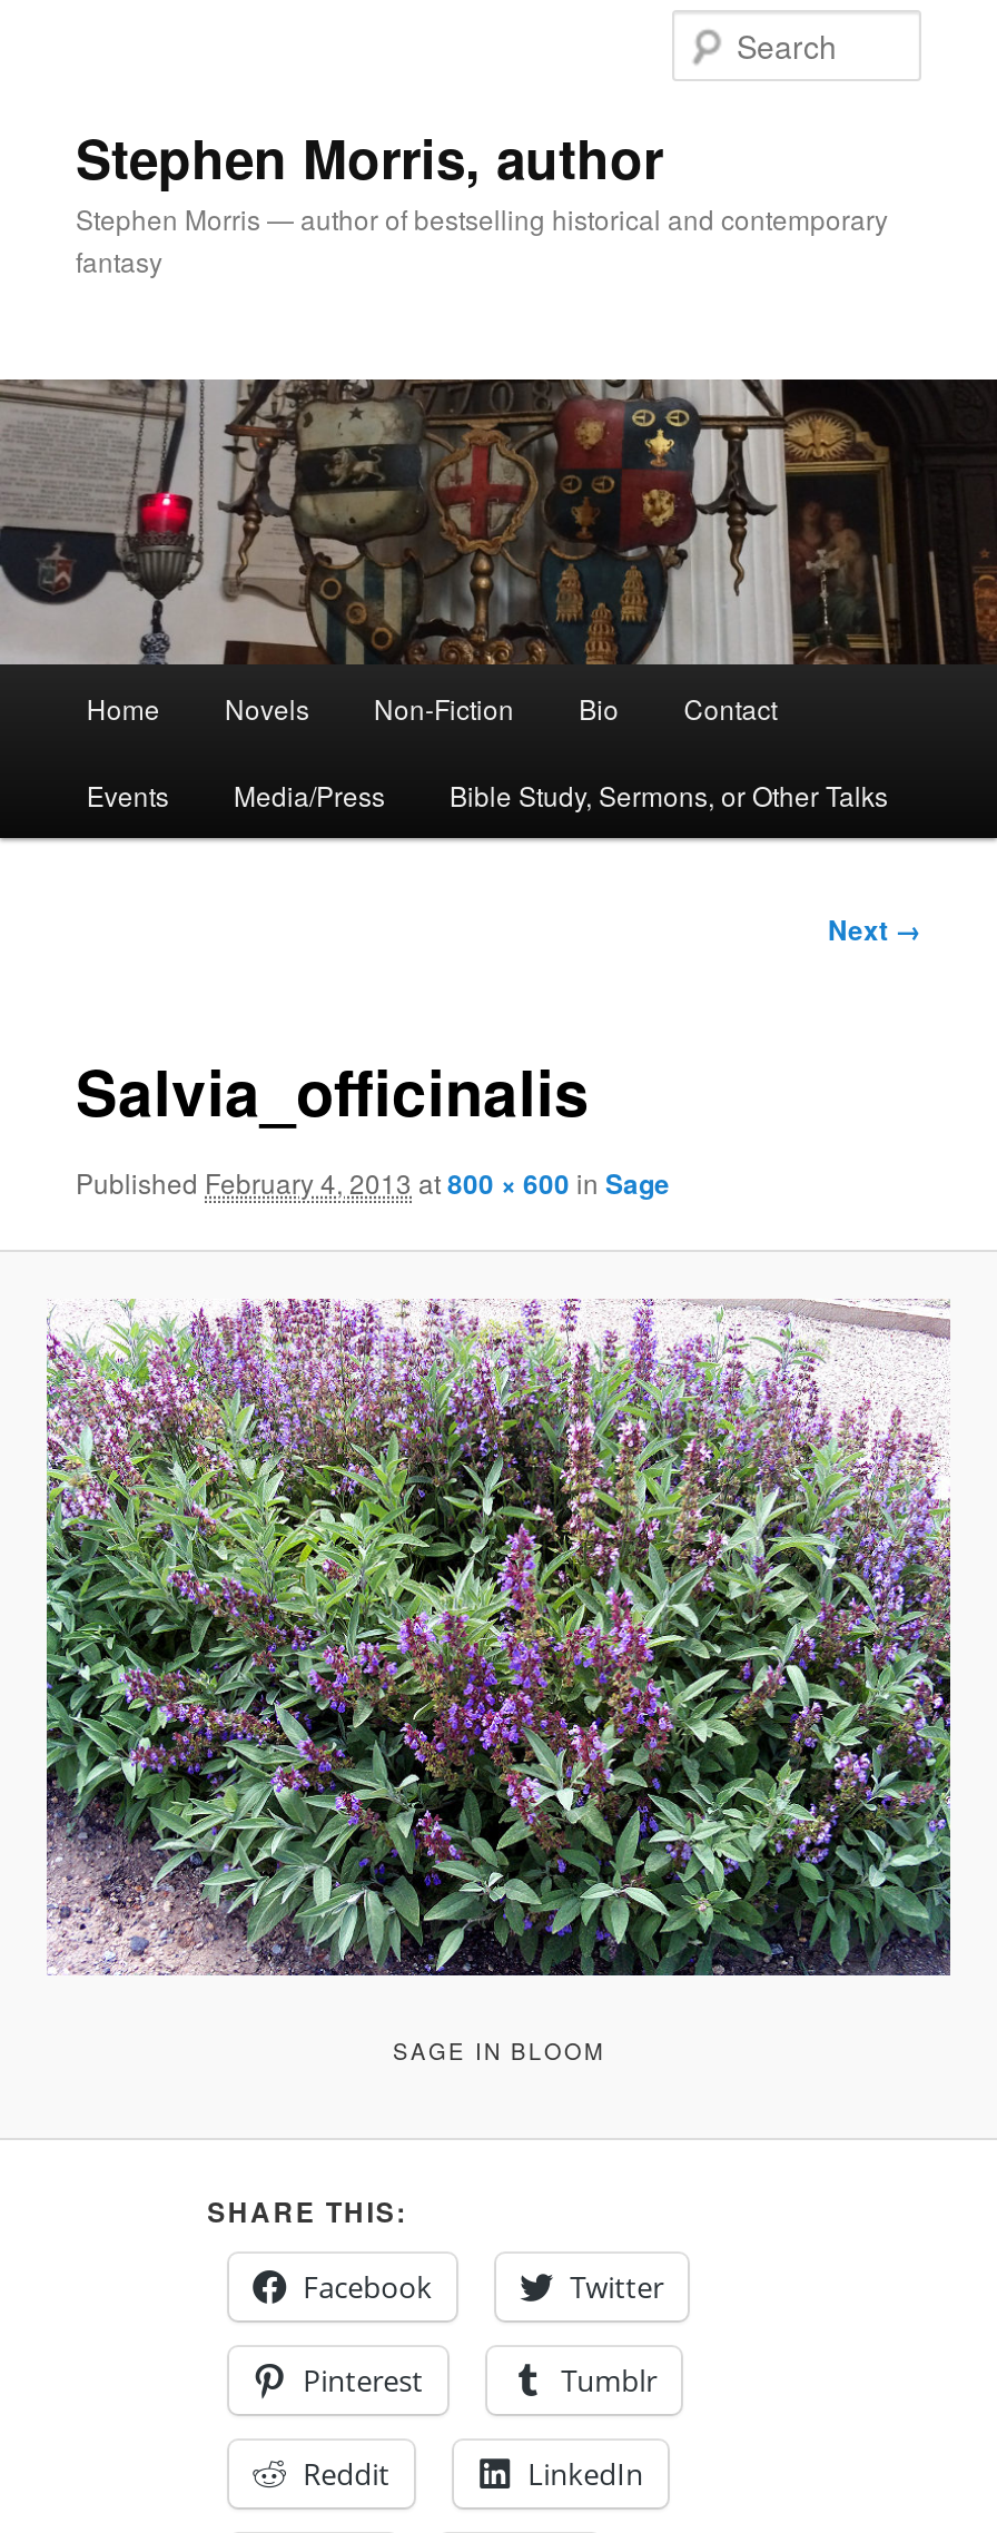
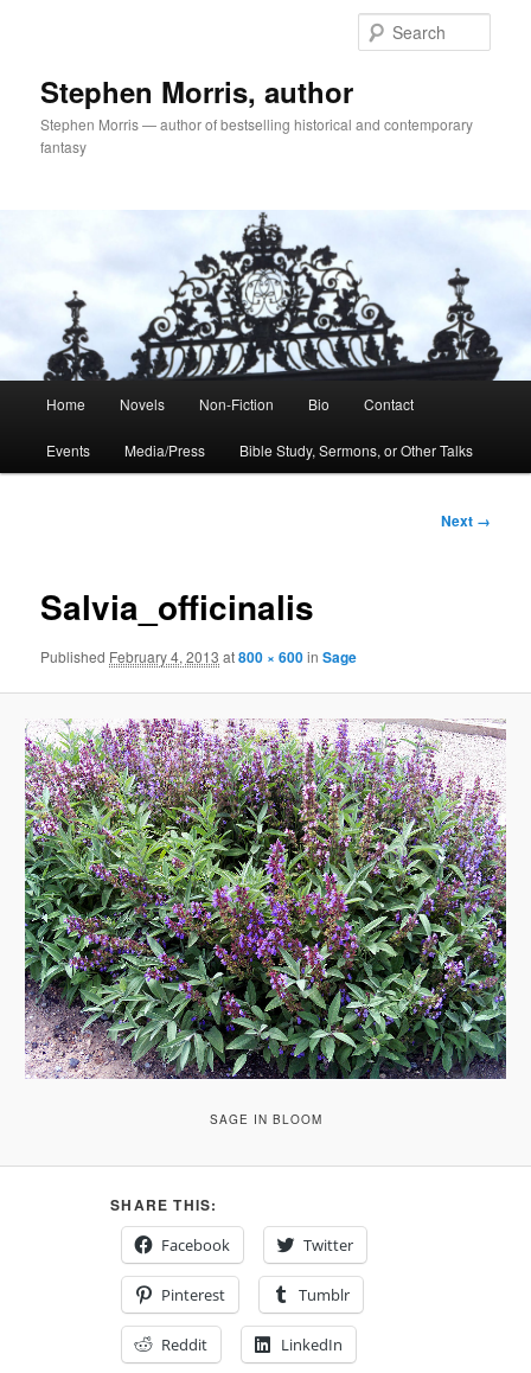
[7,377,990,667] [image] -> [4,210,527,382] [image]

